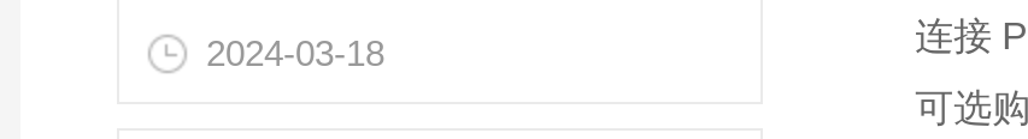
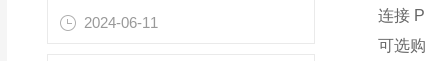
[206,32,384,73] 2024-03-18 -> [84,14,158,31] 2024-06-11

